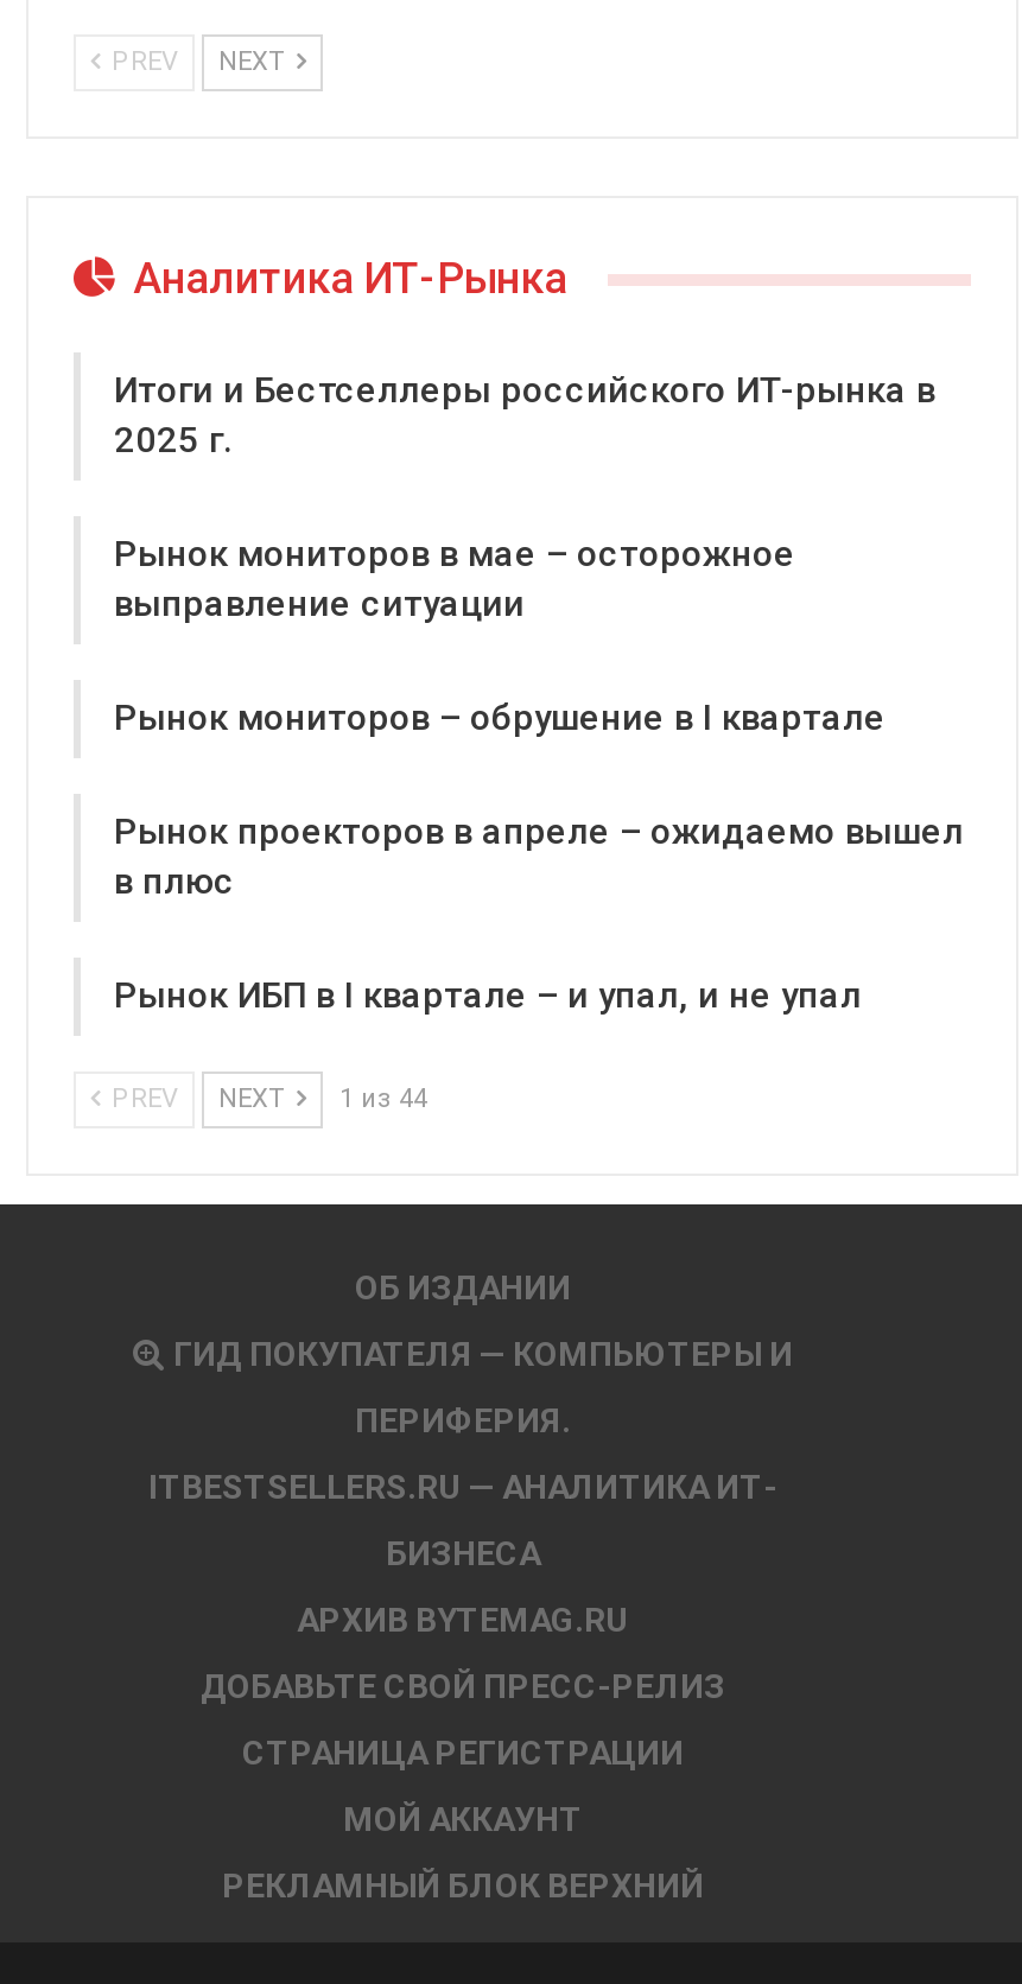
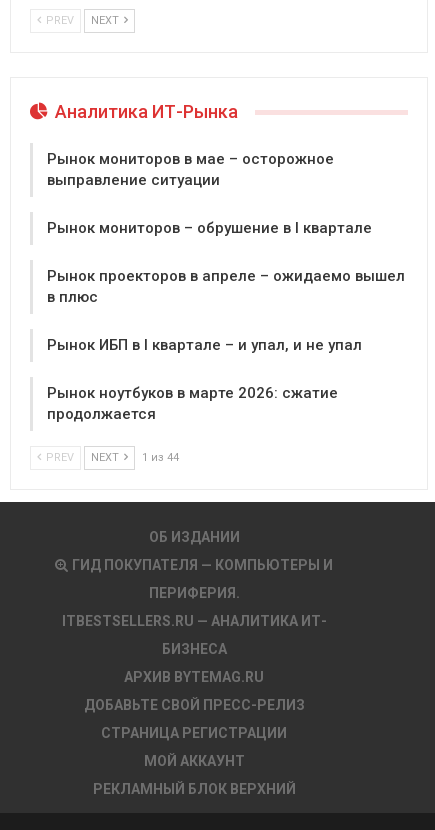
[114,369,935,461] Итоги и Бестселлеры российского ИТ-рынка в | 2025 г. -> none
moved [114,533,964,1017] -> [47,150,405,354]: Рынок мониторов в мае – осторожное | выправление ситуации | Рынок мониторов – обрушение в I квартале | Рынок проекторов в апреле – ожидаемо вышел | в плюс | Рынок ИБП в I квартале – и упал, и не упал
none -> [47,384,338,423] Рынок ноутбуков в марте 2026: сжатие | продолжается

